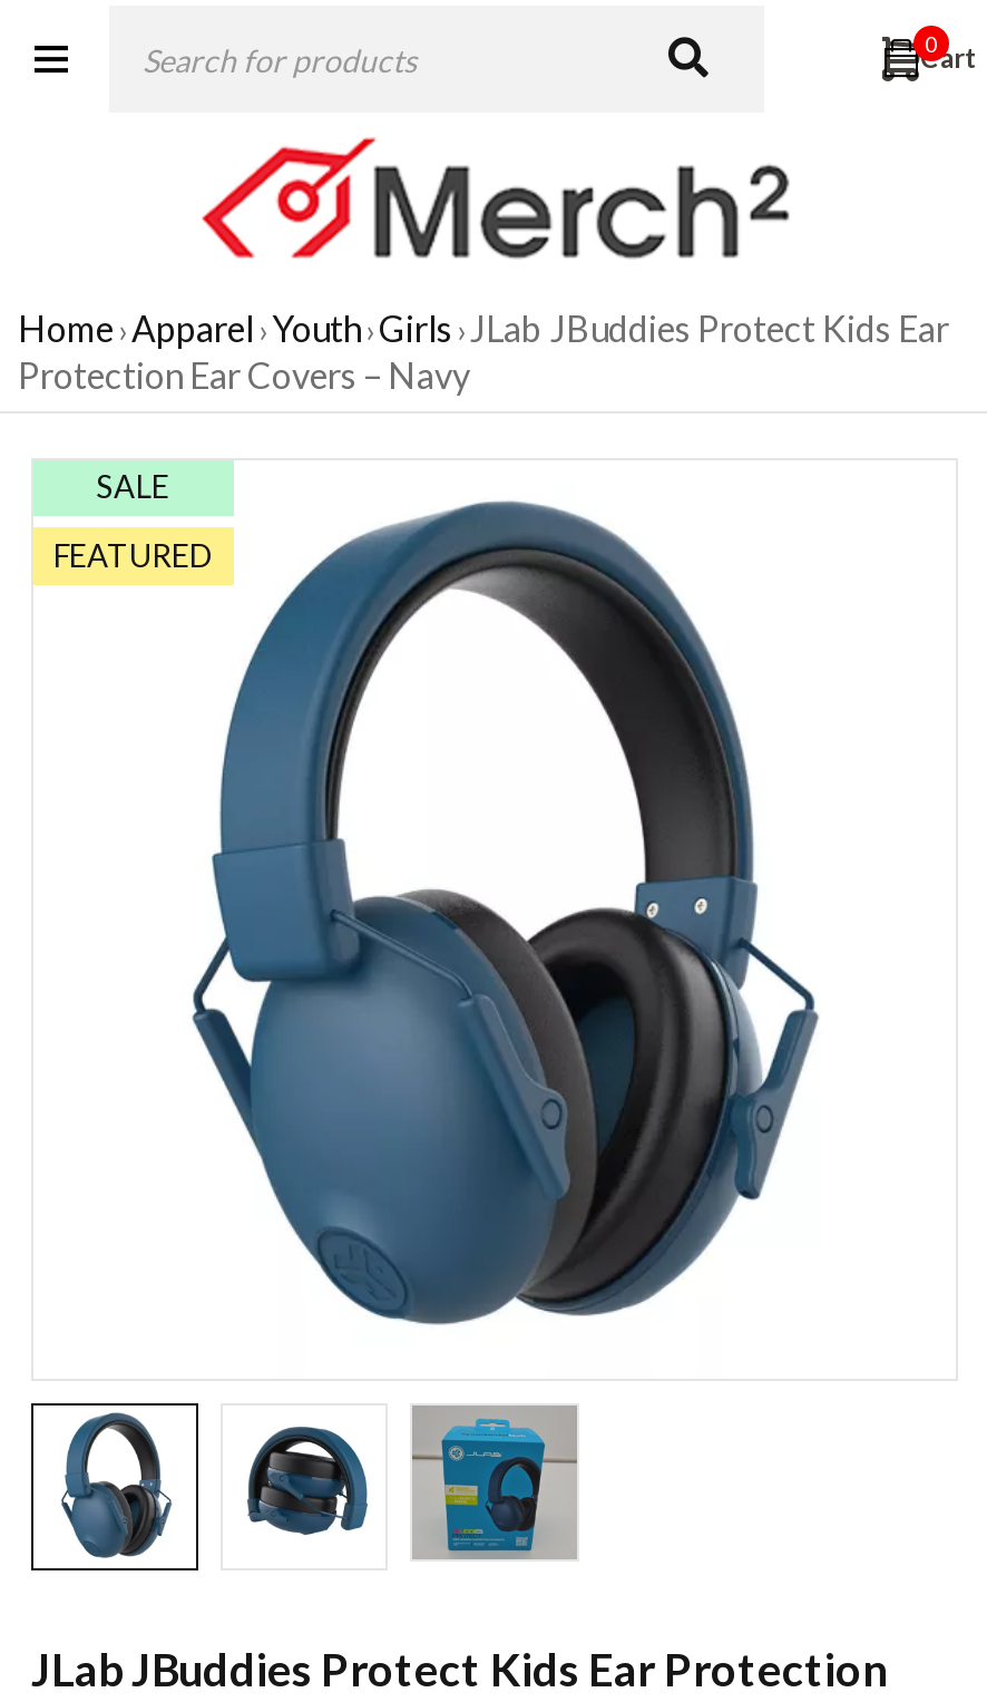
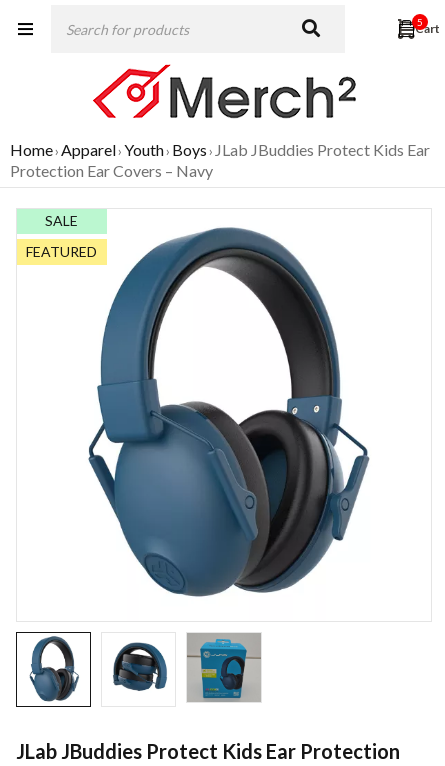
[925,30,938,57] 0 -> [417,16,423,28] 5
[18,307,949,349] Home › Apparel › Youth › Girls › JLab JBuddies Protect Kids Ear -> [10,140,430,159] Home › Apparel › Youth › Boys › JLab JBuddies Protect Kids Ear

